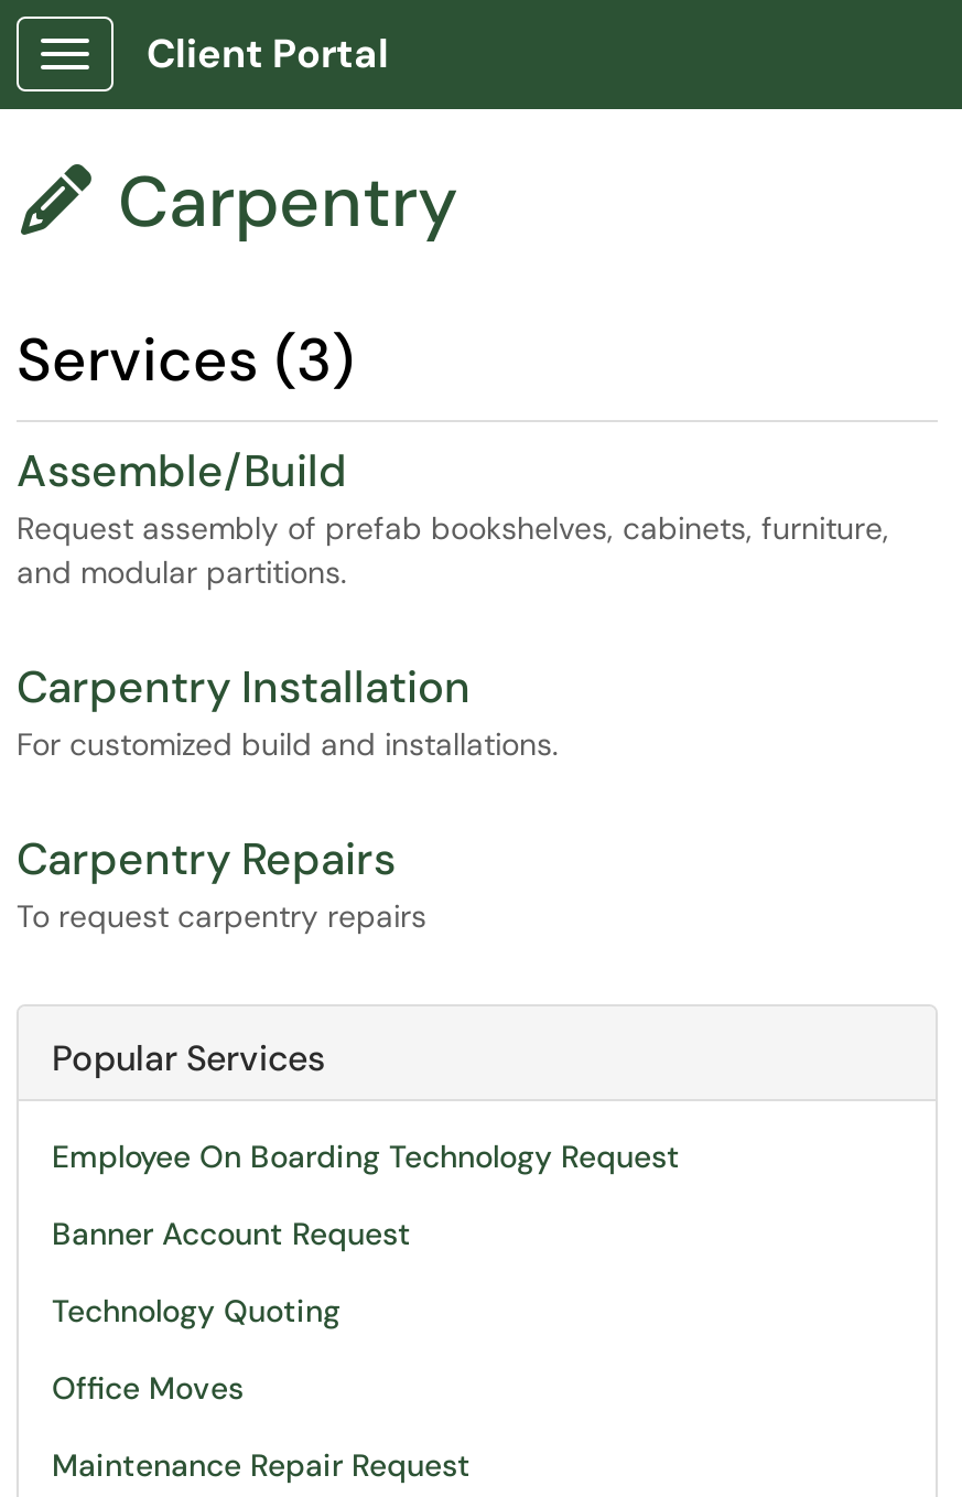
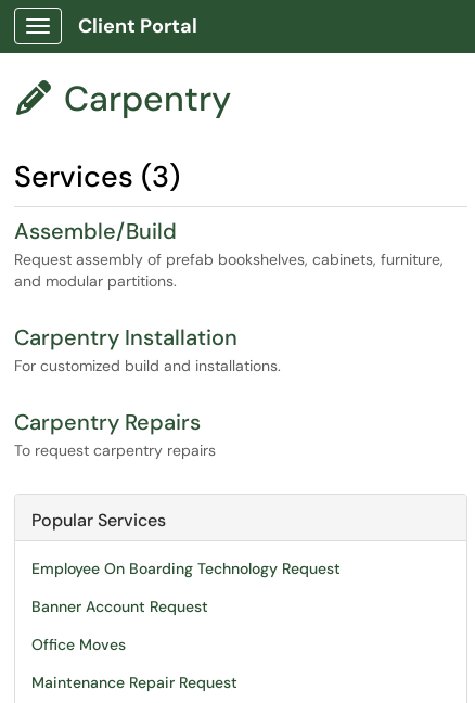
[52,1291,341,1331] Technology Quoting -> none

